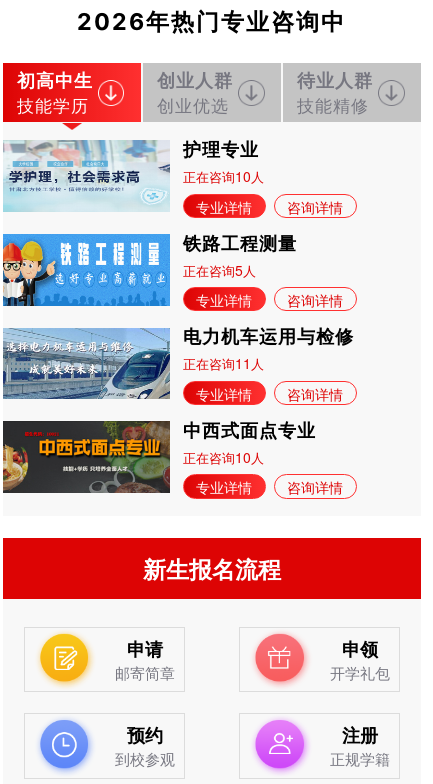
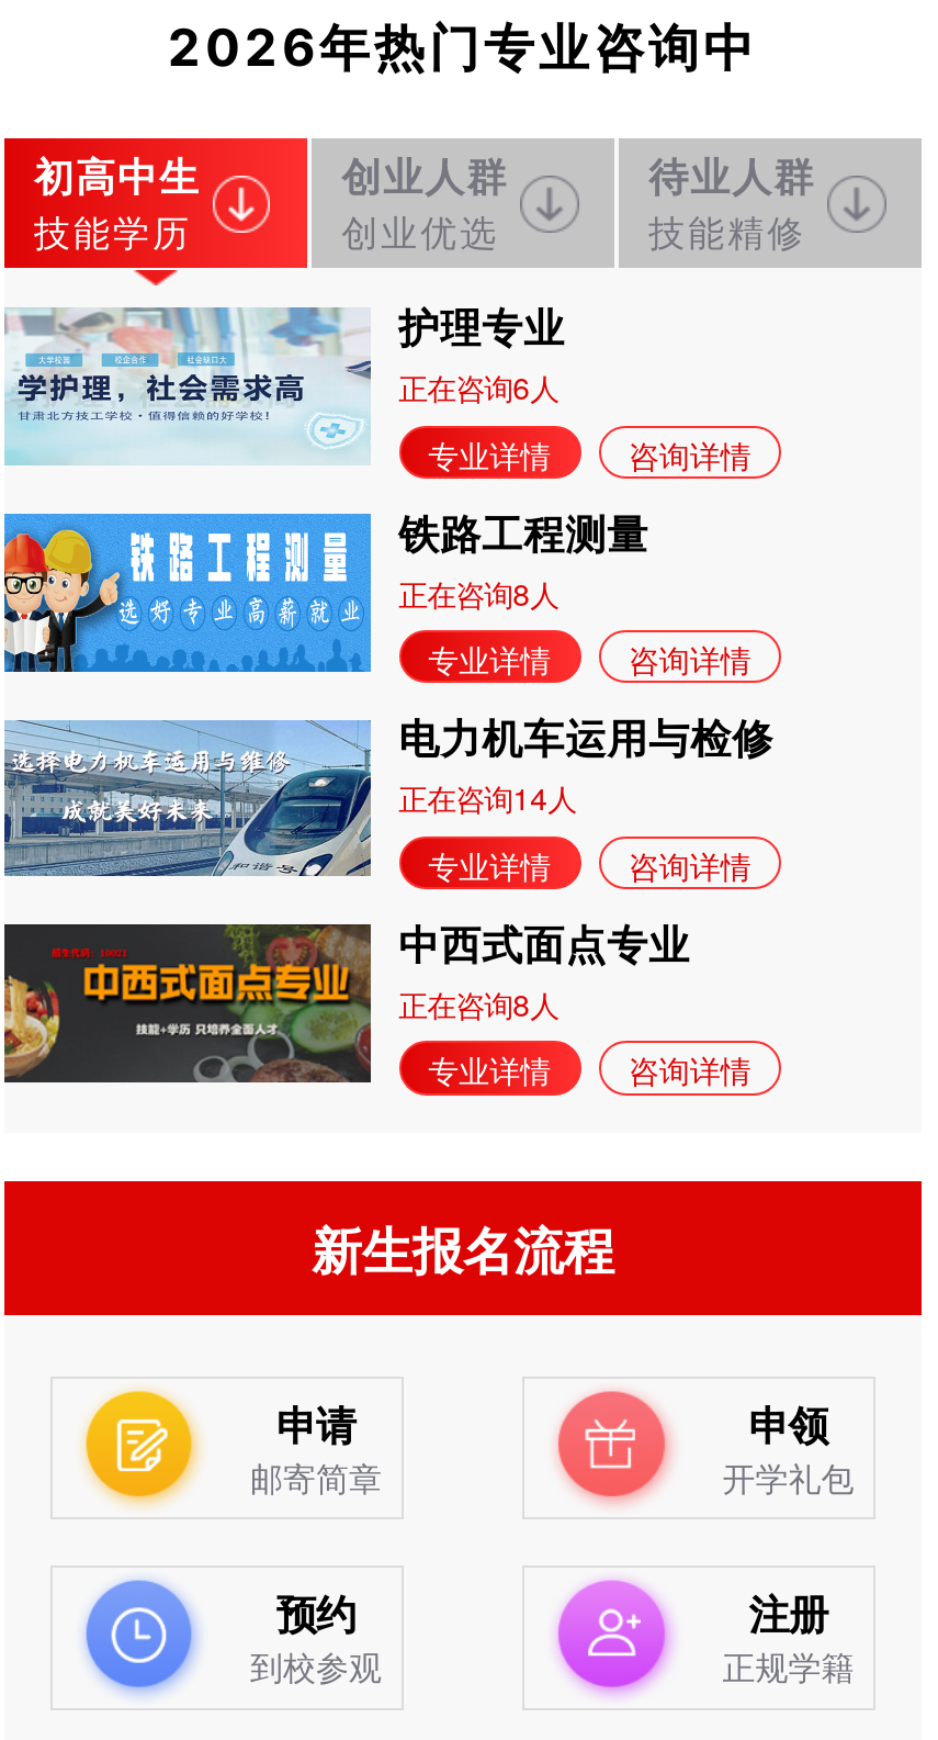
[183,166,264,186] 正在咨询10人 -> [398,364,559,408] 正在咨询6人
[183,260,256,280] 正在咨询5人 -> [398,570,559,614] 正在咨询8人
[183,353,264,373] 正在咨询11人 -> [398,775,576,819] 正在咨询14人
[183,447,264,467] 正在咨询10人 -> [398,981,559,1025] 正在咨询8人

